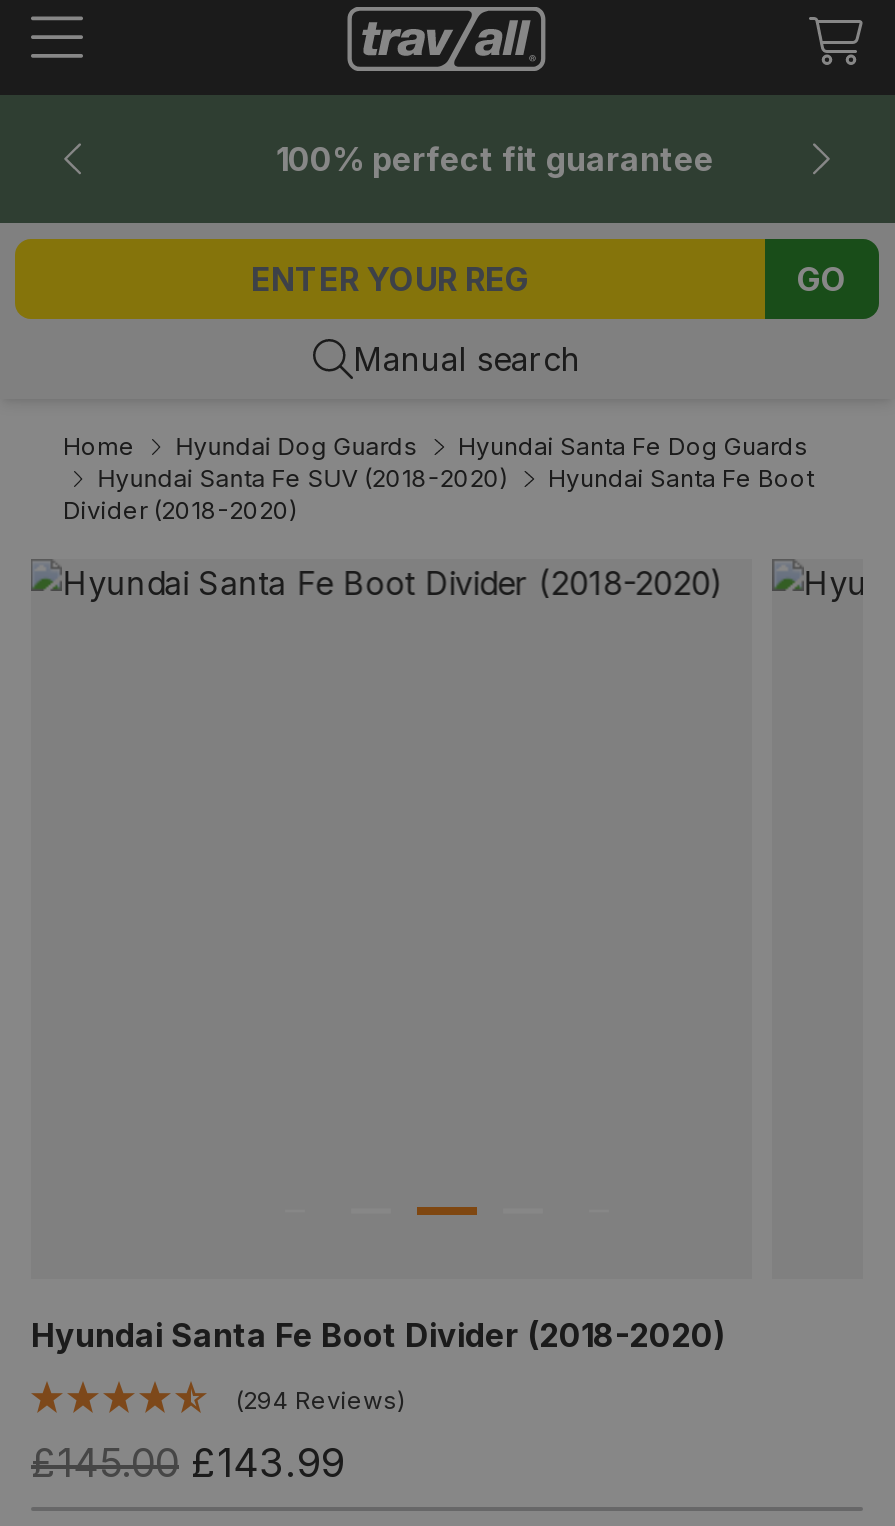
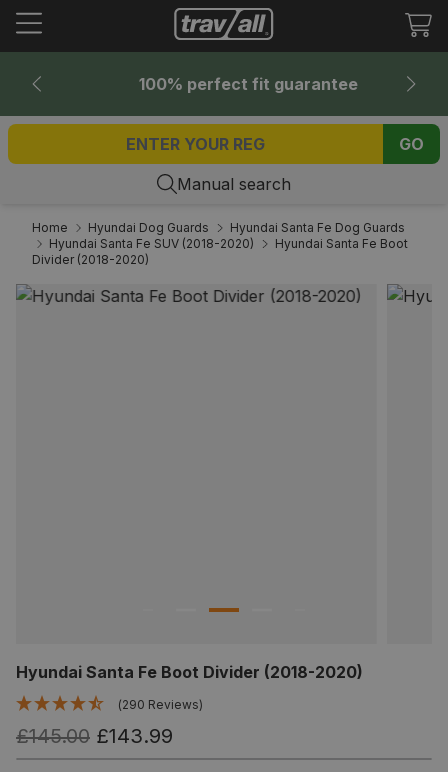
[235,1386,405,1416] (294 Reviews) -> [118,697,203,712] (290 Reviews)

